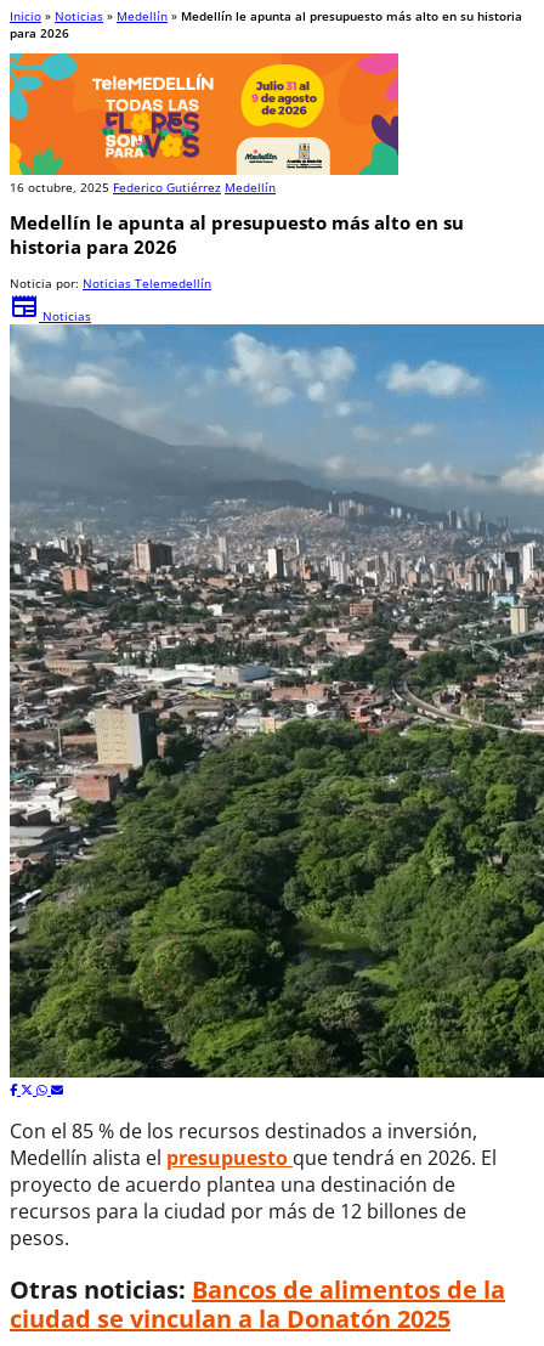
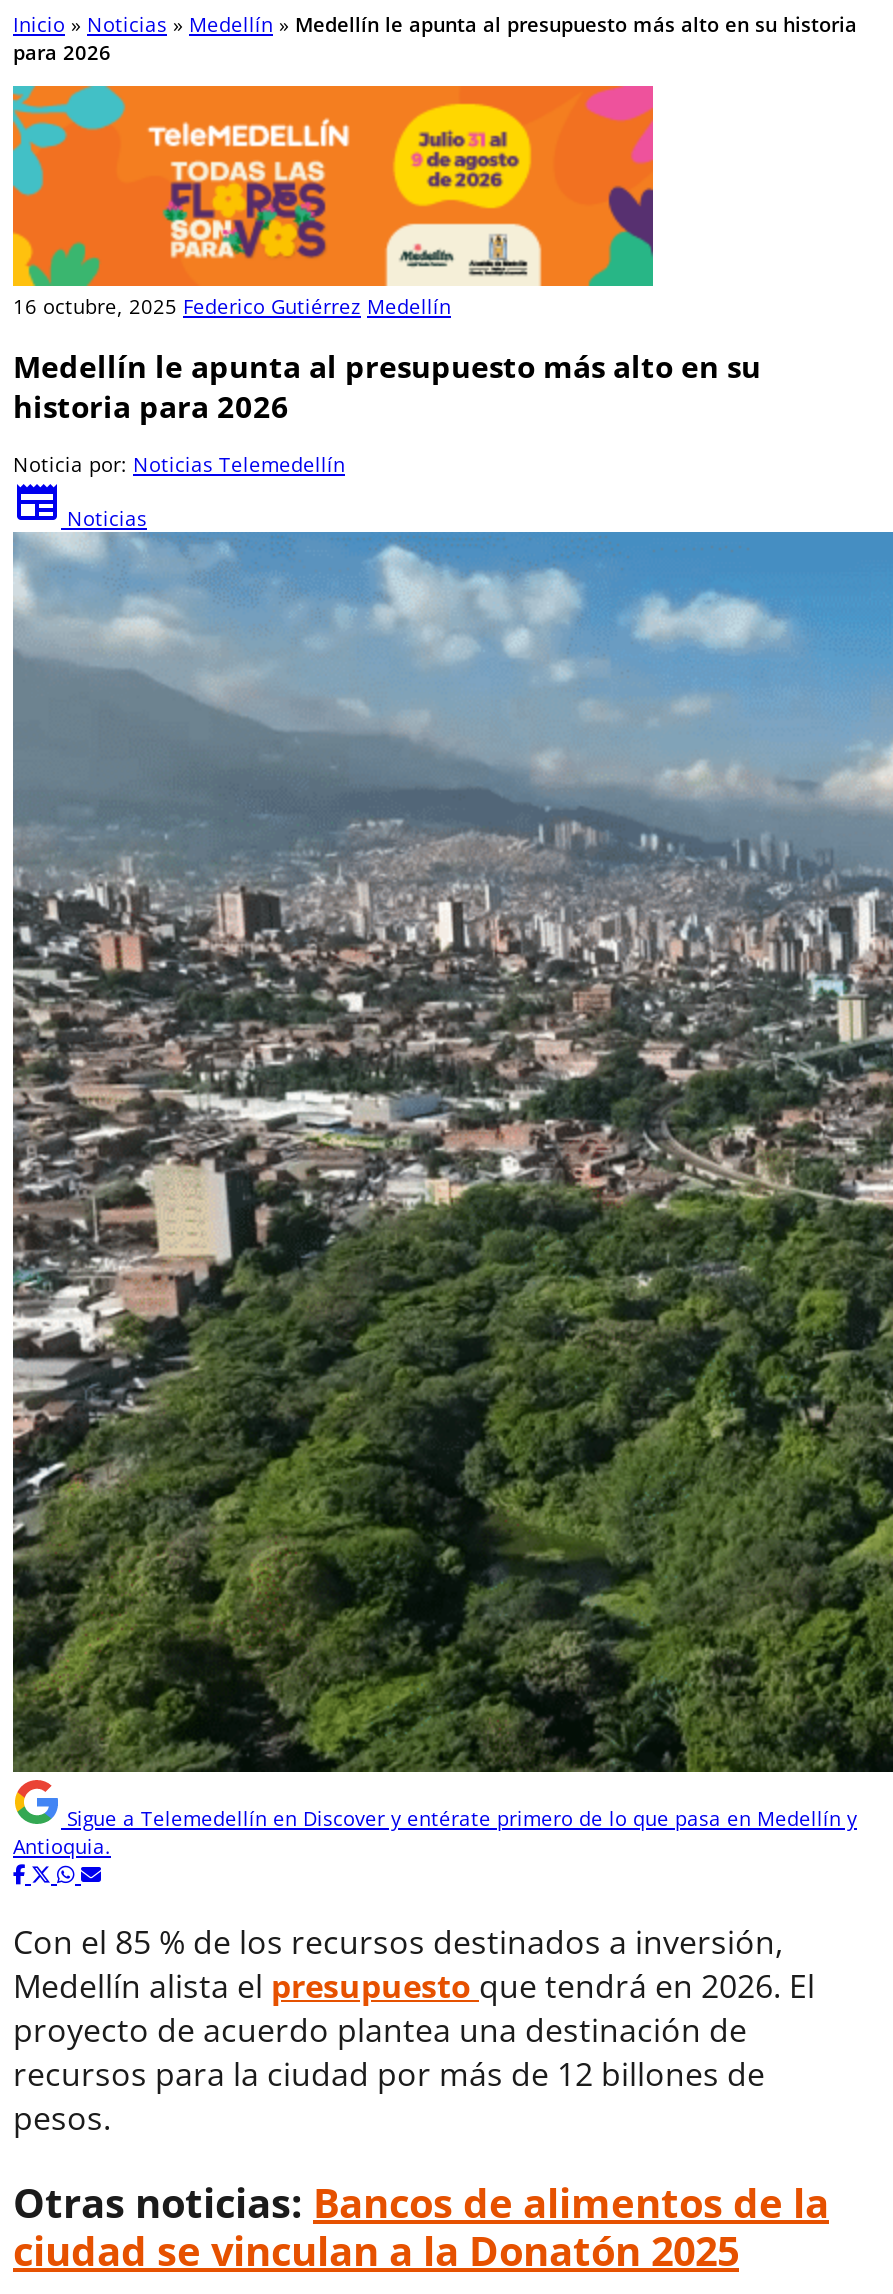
none -> [13,1804,857,1860] Sigue a Telemedellín en Discover y entérate primero de lo que pasa en Medellín y | Antioquia.

